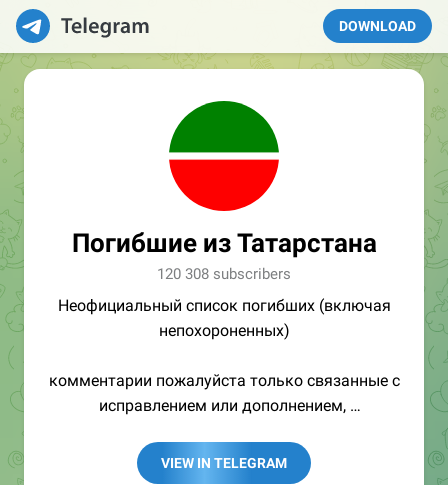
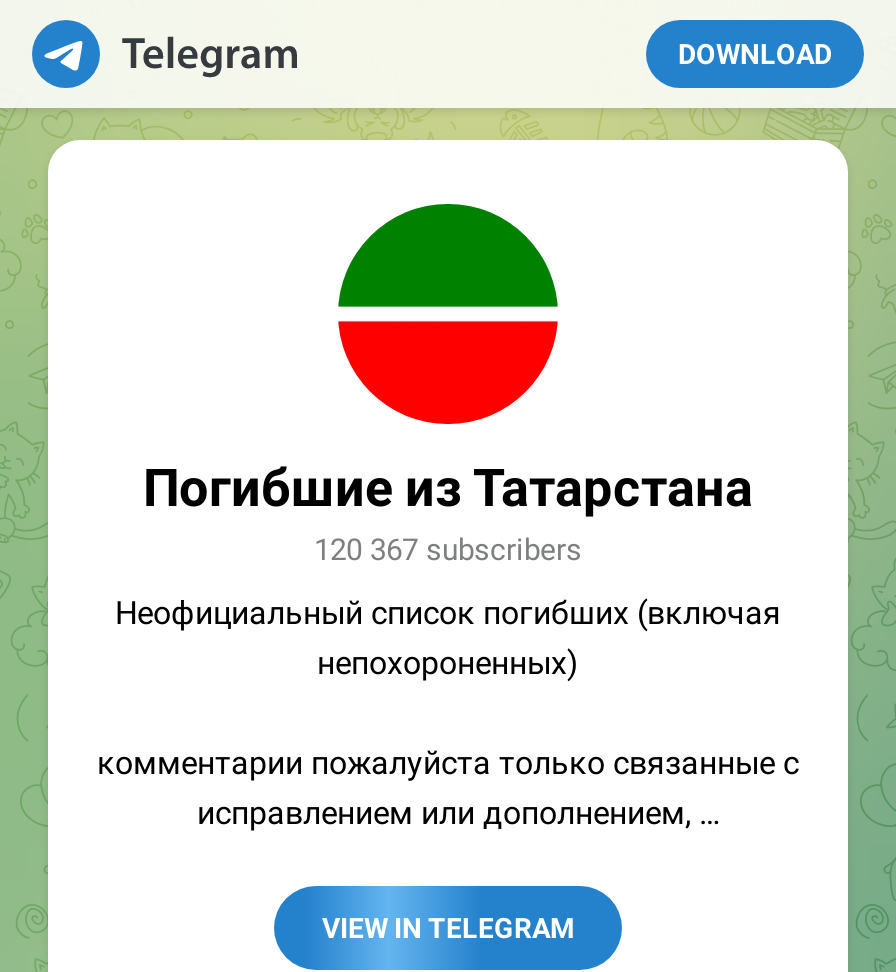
[157,265,291,283] 120 308 subscribers -> [314,532,582,568] 120 367 subscribers

